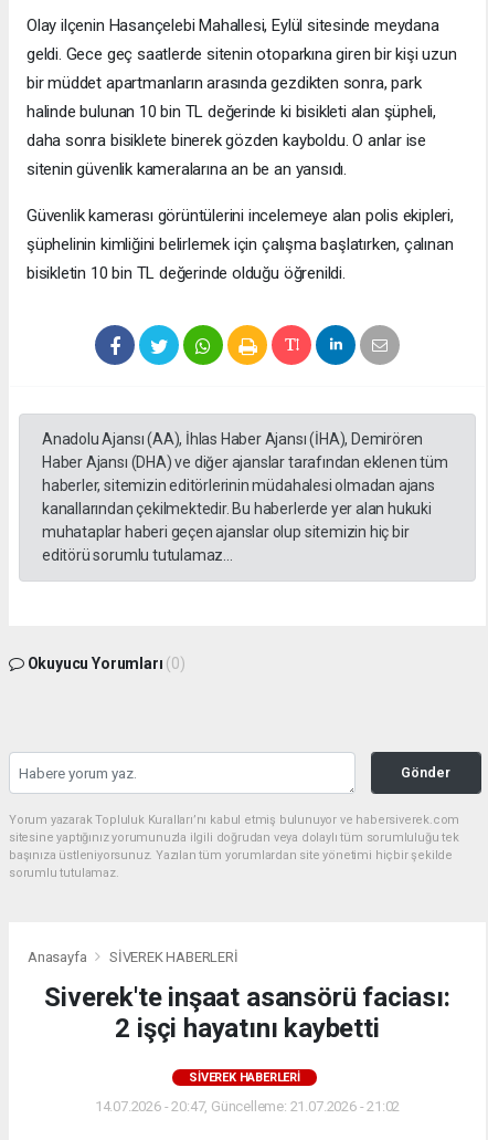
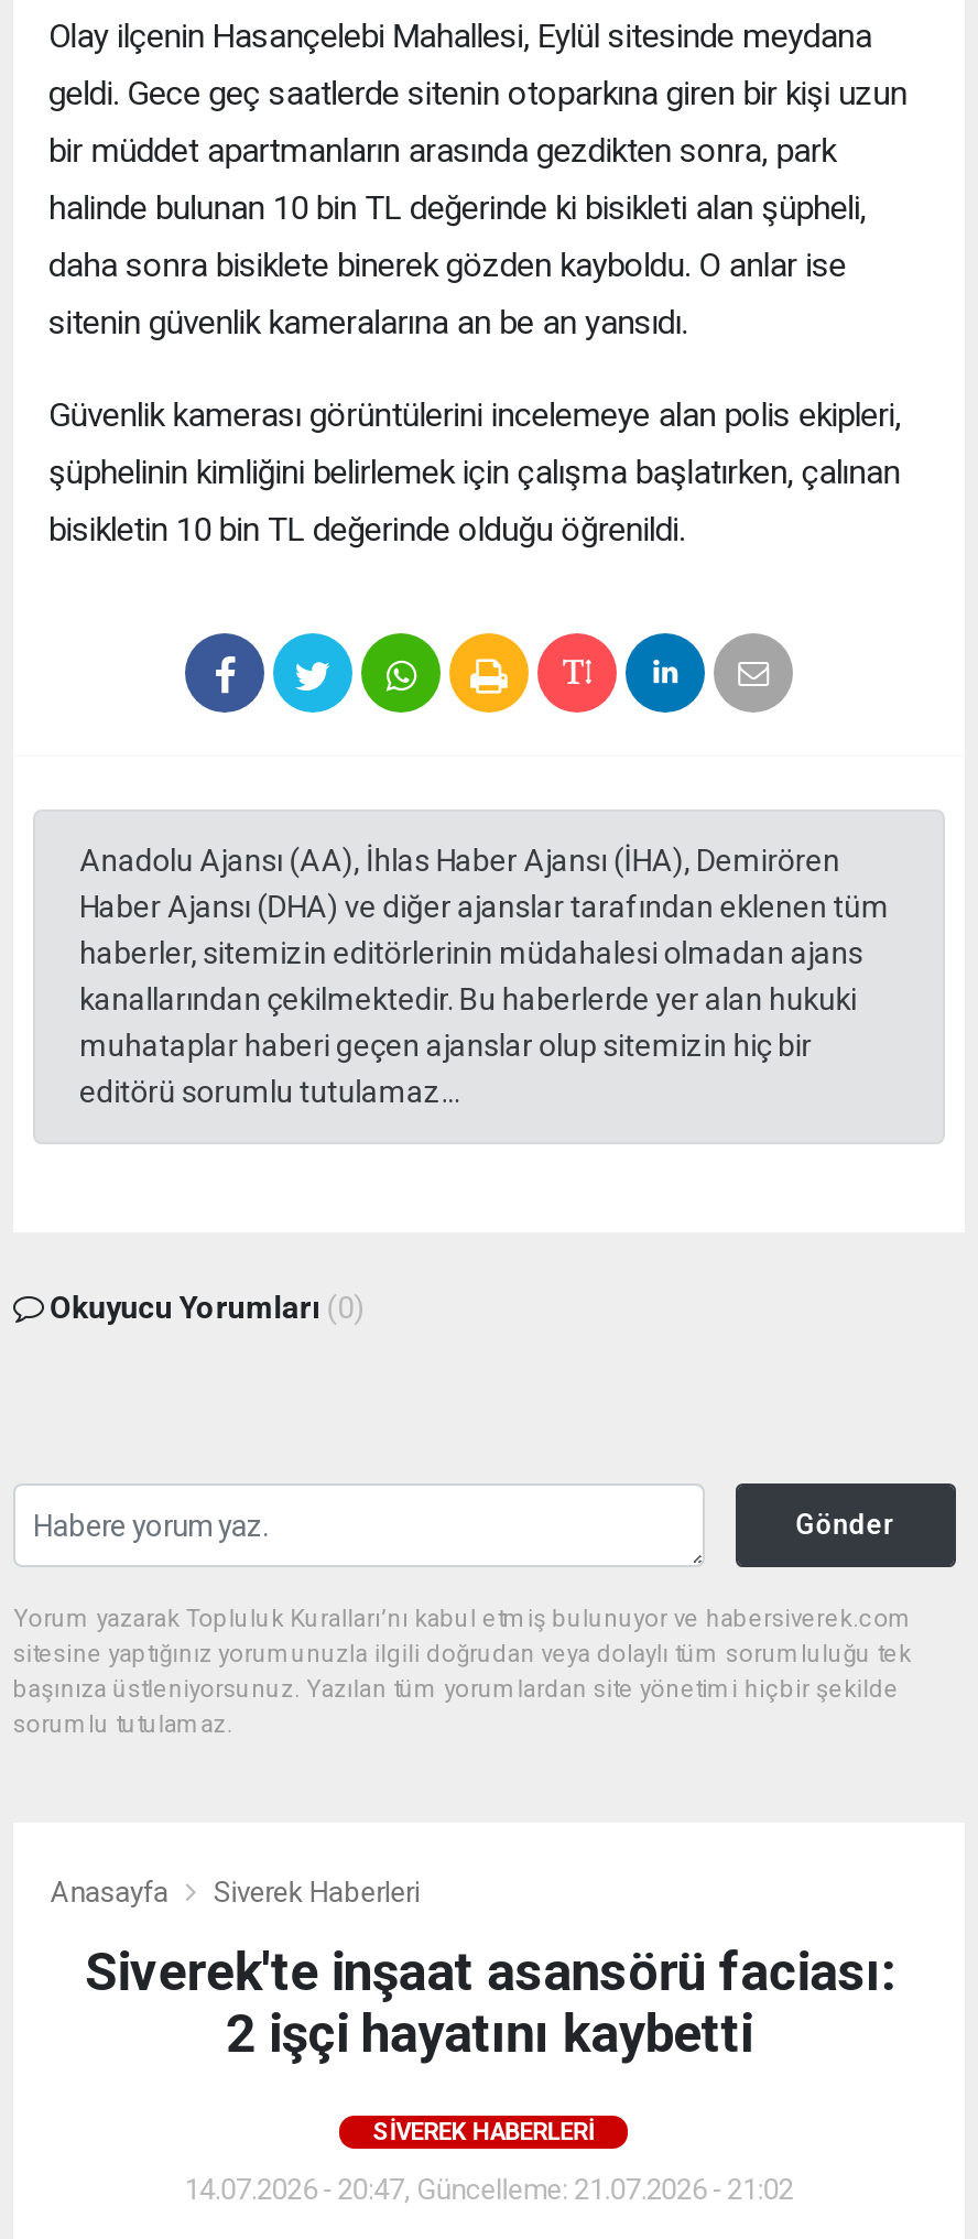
[109,949,238,966] SİVEREK HABERLERİ -> [213,1876,420,1909] Siverek Haberleri
[189,1071,300,1085] SİVEREK HABERLERİ -> [372,2118,595,2147] SIVEREK HABERLERI

